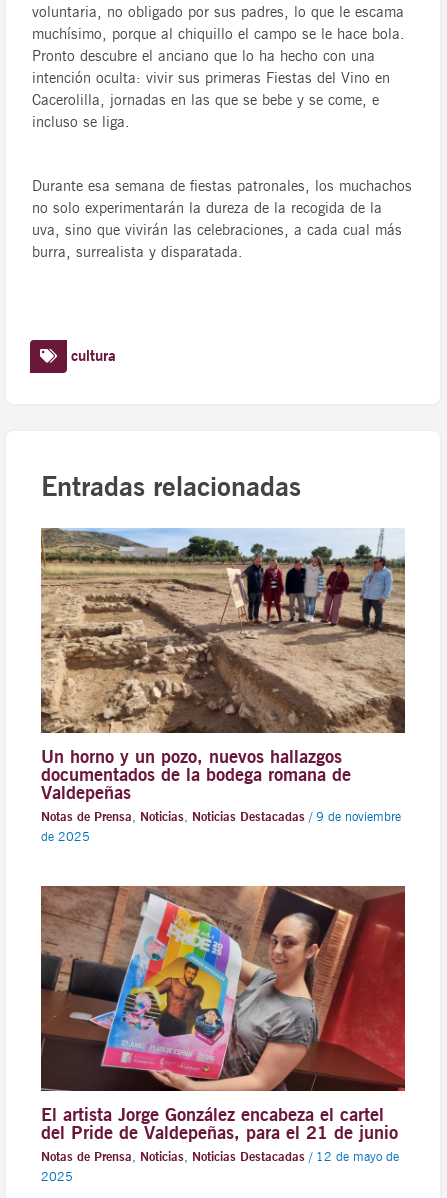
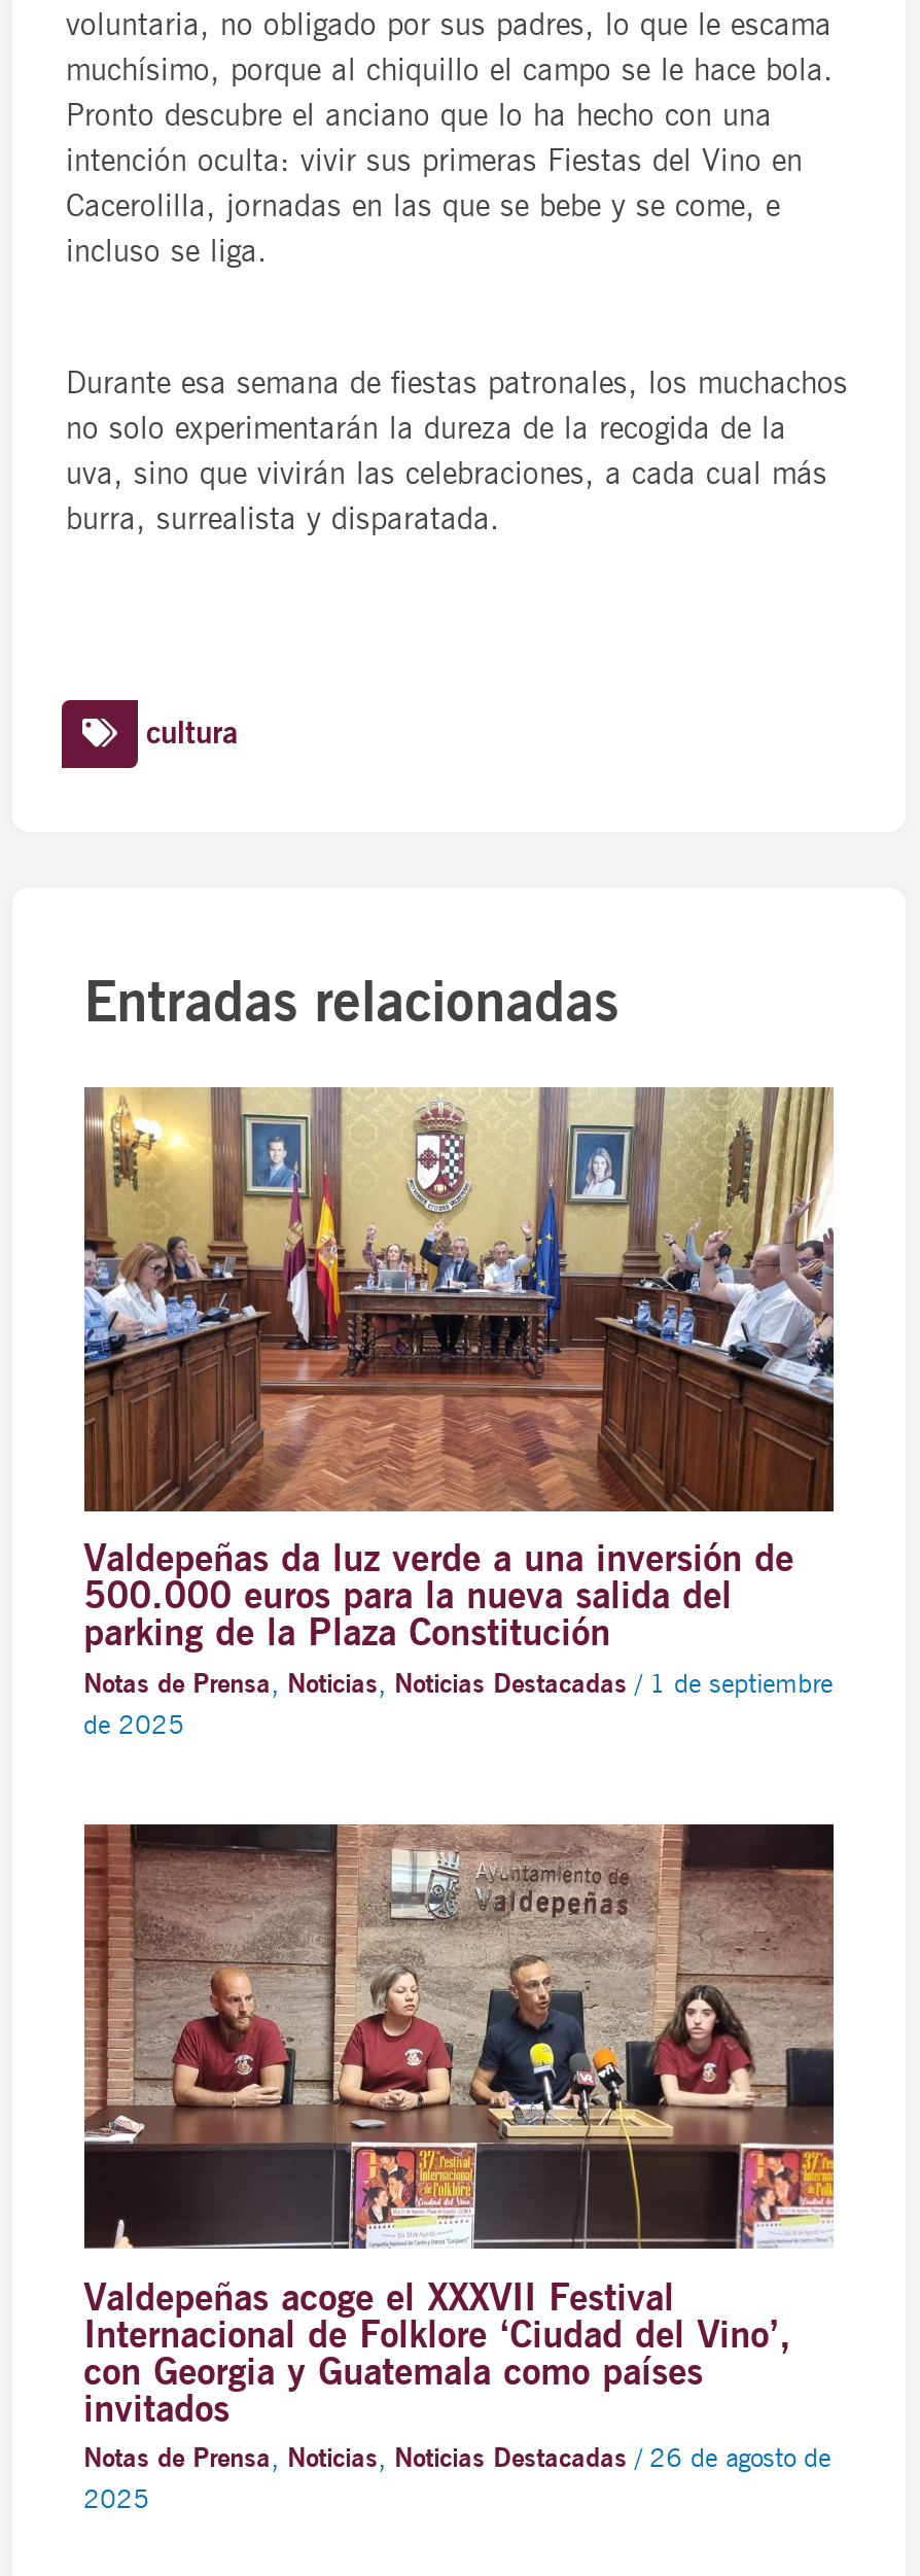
[40,527,406,824] [image] | Un horno y un pozo, nuevos hallazgos | documentados de la bodega romana de | Valdepeñas | Notas de Prensa, Noticias, Noticias Destacadas / 9 de noviembre -> [82,1085,836,1698] [image] | Valdepeñas da luz verde a una inversión de | 500.000 euros para la nueva salida del | parking de la Plaza Constitución | Notas de Prensa, Noticias, Noticias Destacadas / 1 de septiembre
[40,886,406,1164] [image] | El artista Jorge González encabeza el cartel | del Pride de Valdepeñas, para el 21 de junio | Notas de Prensa, Noticias, Noticias Destacadas / 12 de mayo de -> [84,1824,836,2473] [image] | Valdepeñas acoge el XXXVII Festival | Internacional de Folklore ‘Ciudad del Vino’, | con Georgia y Guatemala como países | invitados | Notas de Prensa, Noticias, Noticias Destacadas / 26 de agosto de

